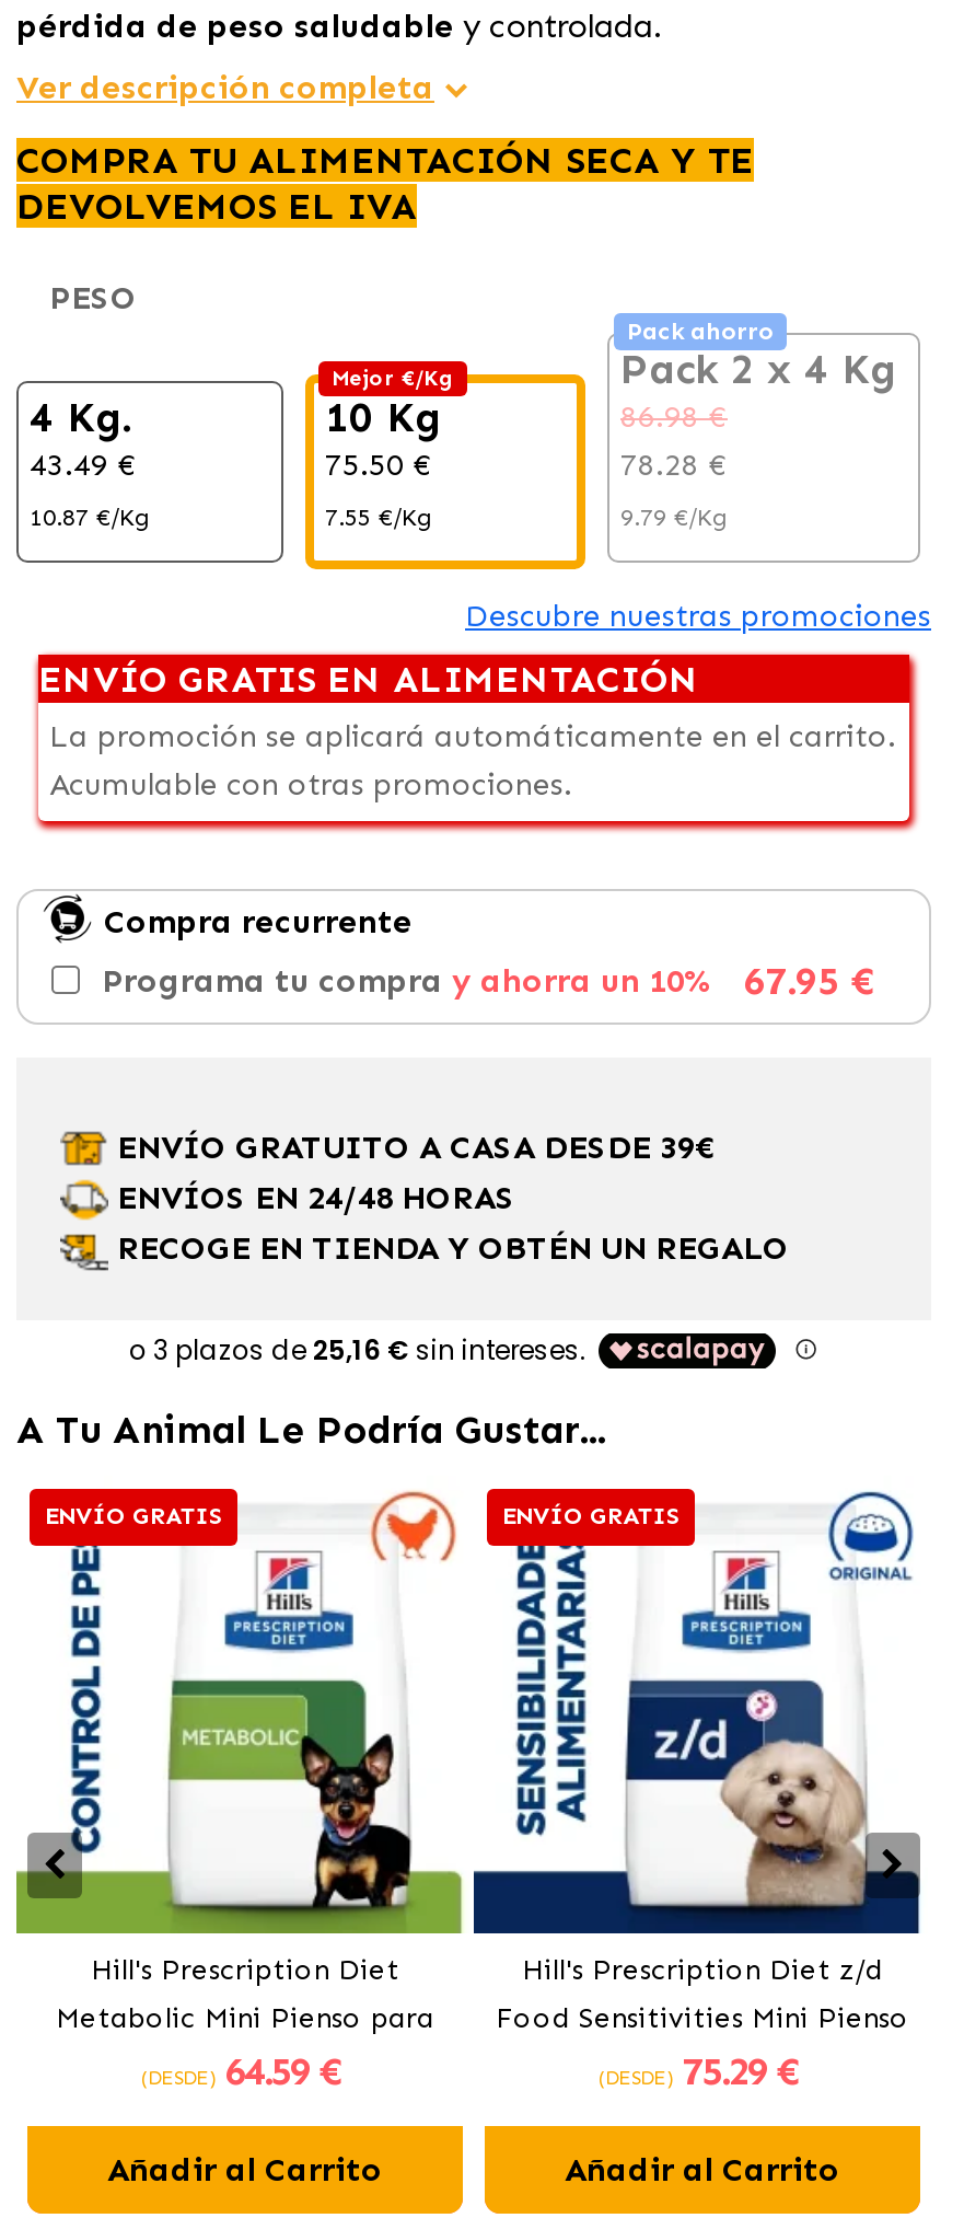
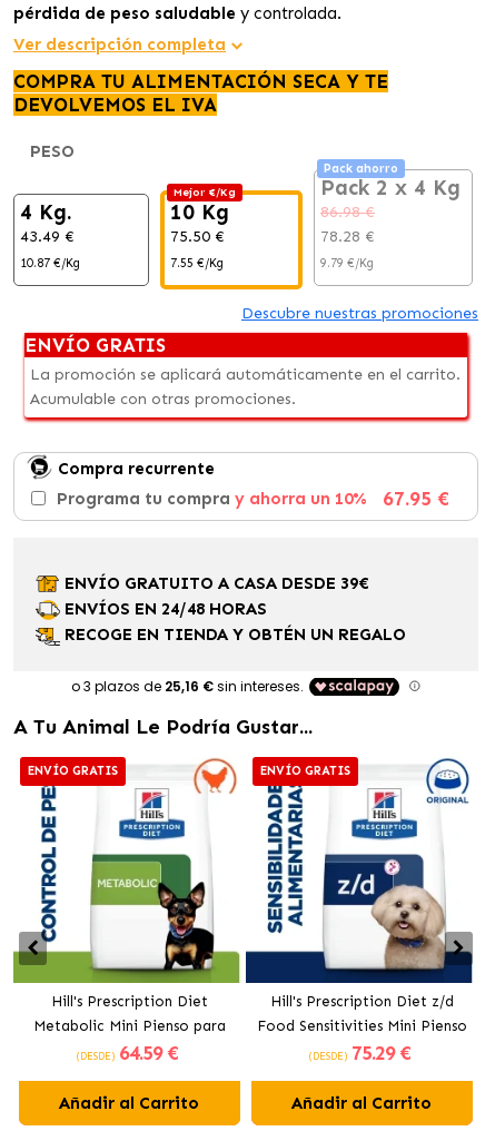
[38,657,699,700] ENVÍO GRATIS EN ALIMENTACIÓN -> [24,334,166,356] ENVÍO GRATIS

